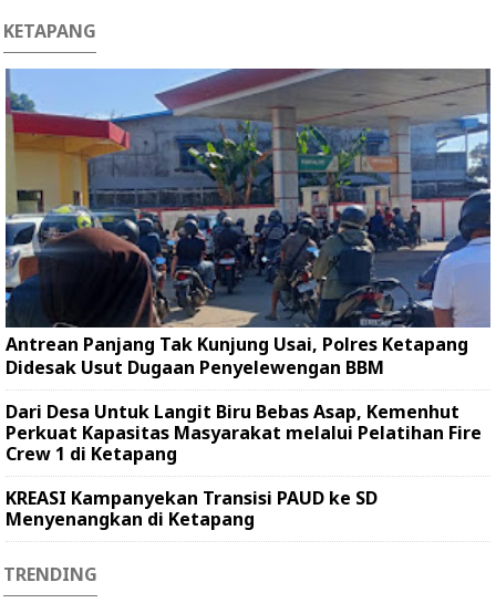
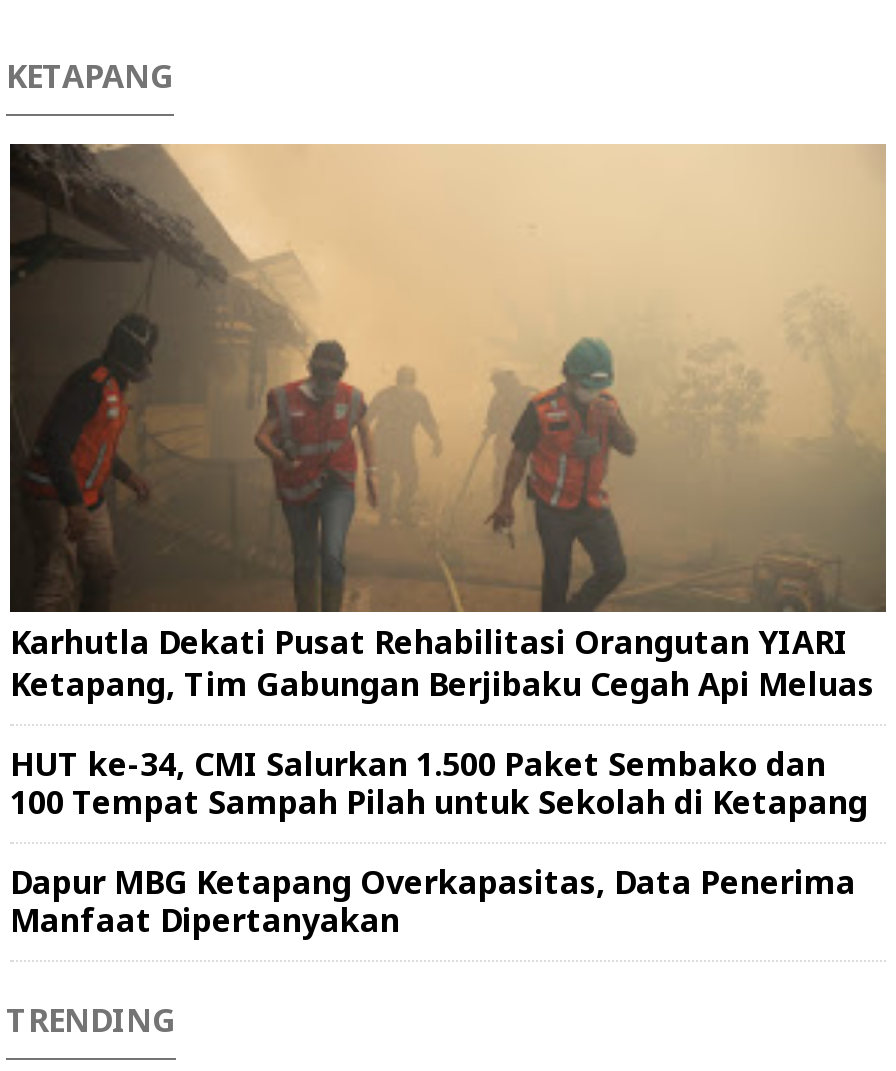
[4,67,492,380] [image] | Antrean Panjang Tak Kunjung Usai, Polres Ketapang | Didesak Usut Dugaan Penyelewengan BBM -> [8,141,888,706] [image] | Karhutla Dekati Pusat Rehabilitasi Orangutan YIARI | Ketapang, Tim Gabungan Berjibaku Cegah Api Meluas
[6,400,482,466] Dari Desa Untuk Langit Biru Bebas Asap, Kemenhut | Perkuat Kapasitas Masyarakat melalui Pelatihan Fire | Crew 1 di Ketapang -> [10,742,868,824] HUT ke-34, CMI Salurkan 1.500 Paket Sembako dan | 100 Tempat Sampah Pilah untuk Sekolah di Ketapang
[6,486,378,531] KREASI Kampanyekan Transisi PAUD ke SD | Menyenangkan di Ketapang -> [10,860,856,942] Dapur MBG Ketapang Overkapasitas, Data Penerima | Manfaat Dipertanyakan

